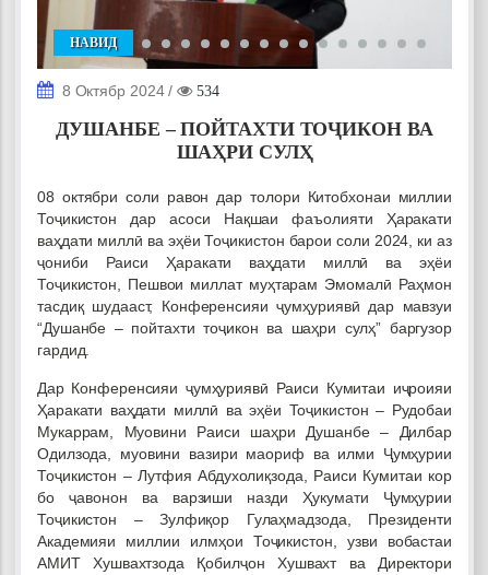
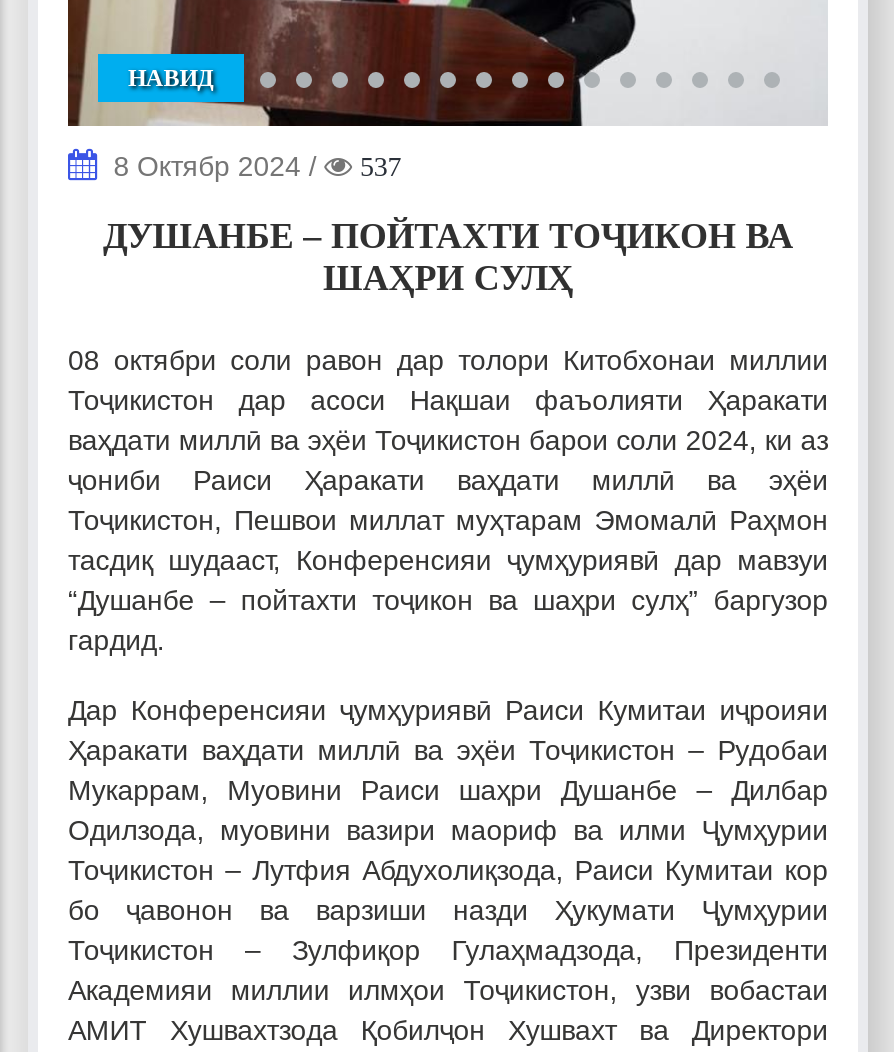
[62,82,219,99] 8 Октябр 2024 / 534 -> [113,150,401,182] 8 Октябр 2024 / 537

